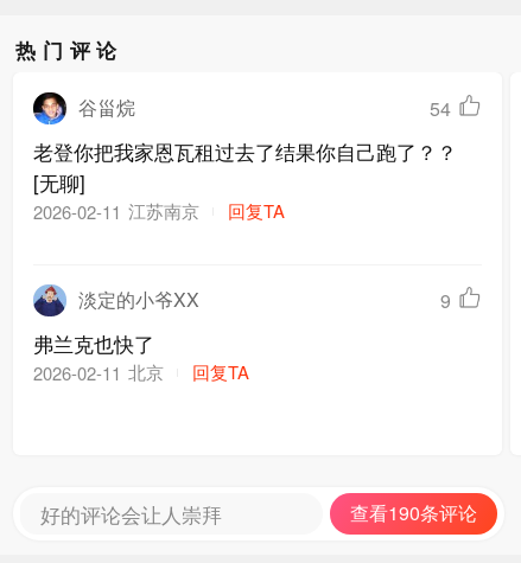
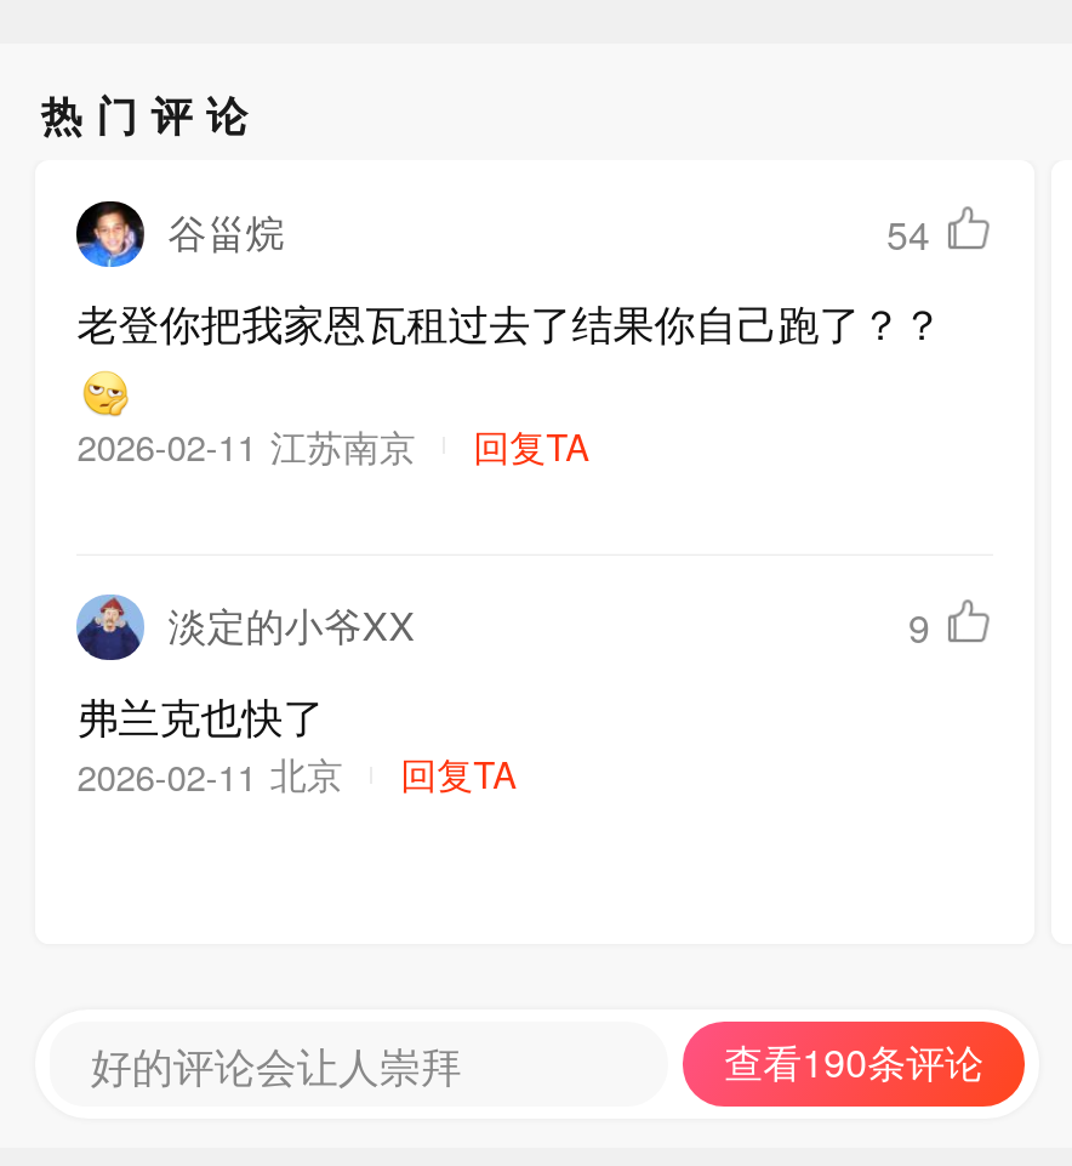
[33,168,86,197] [无聊] -> none

